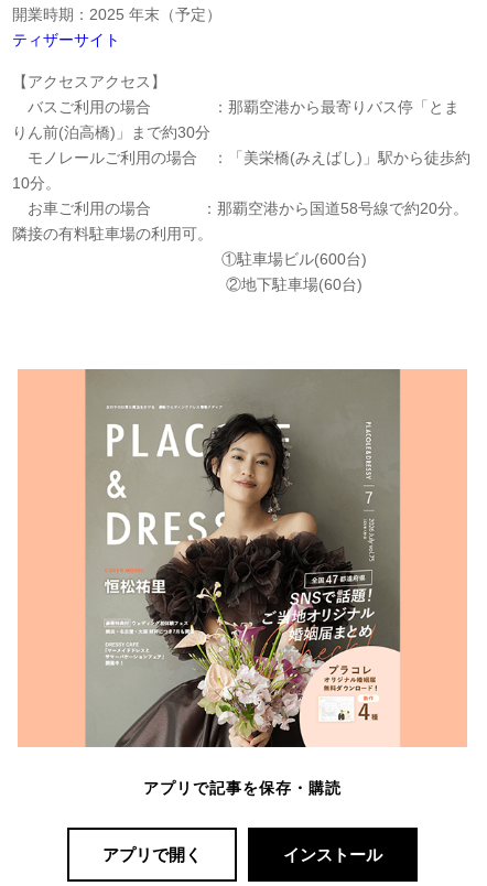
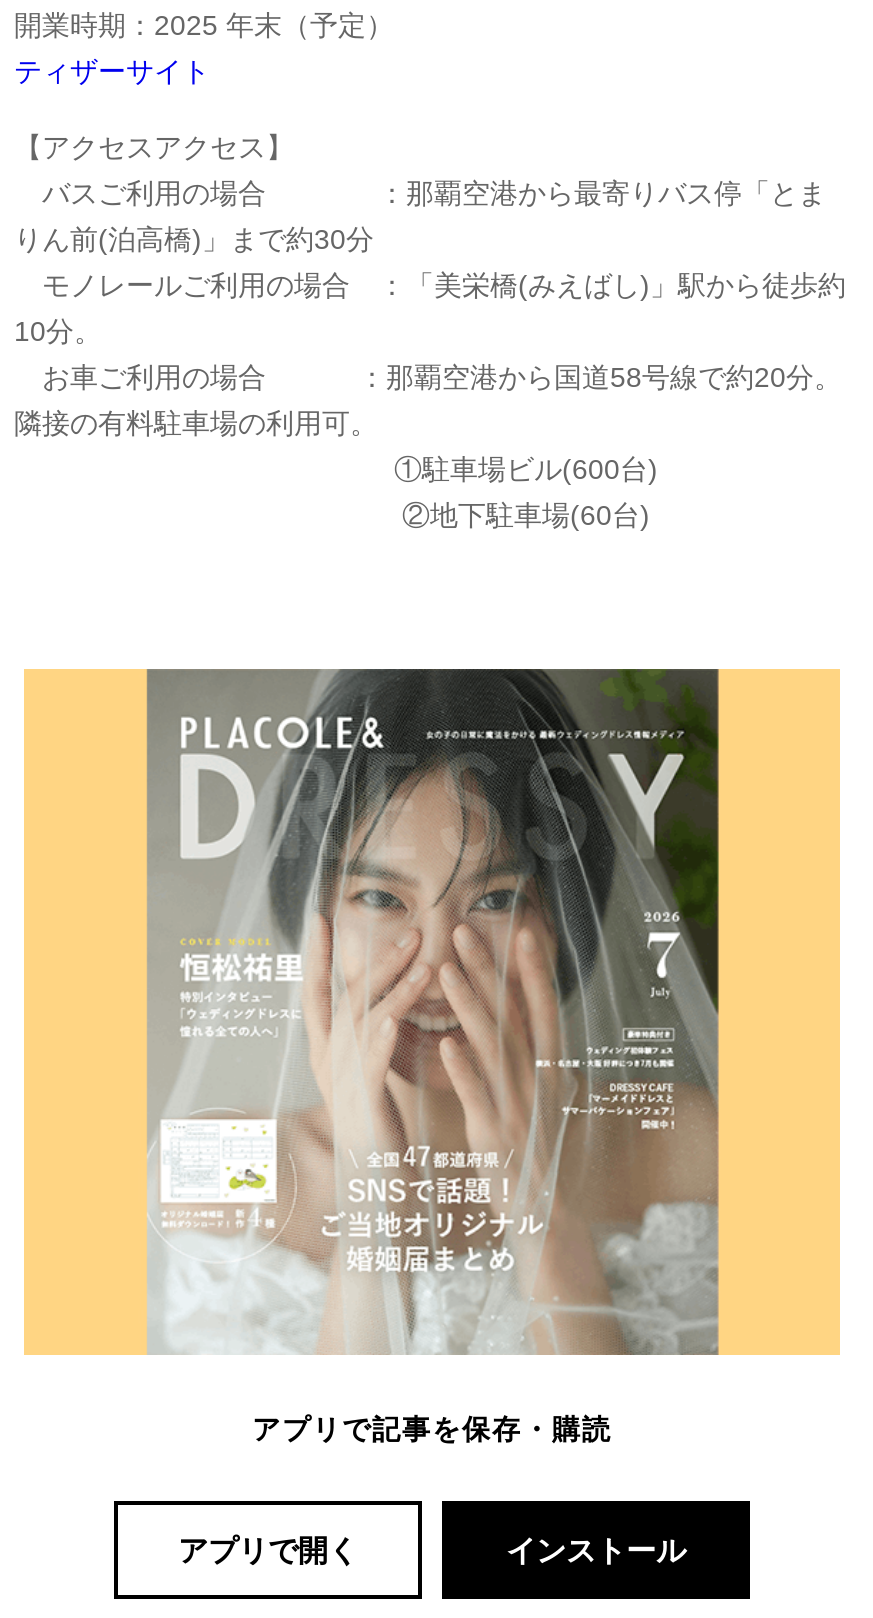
[85,369,402,748] [image] -> [146,669,720,1357] [image]

